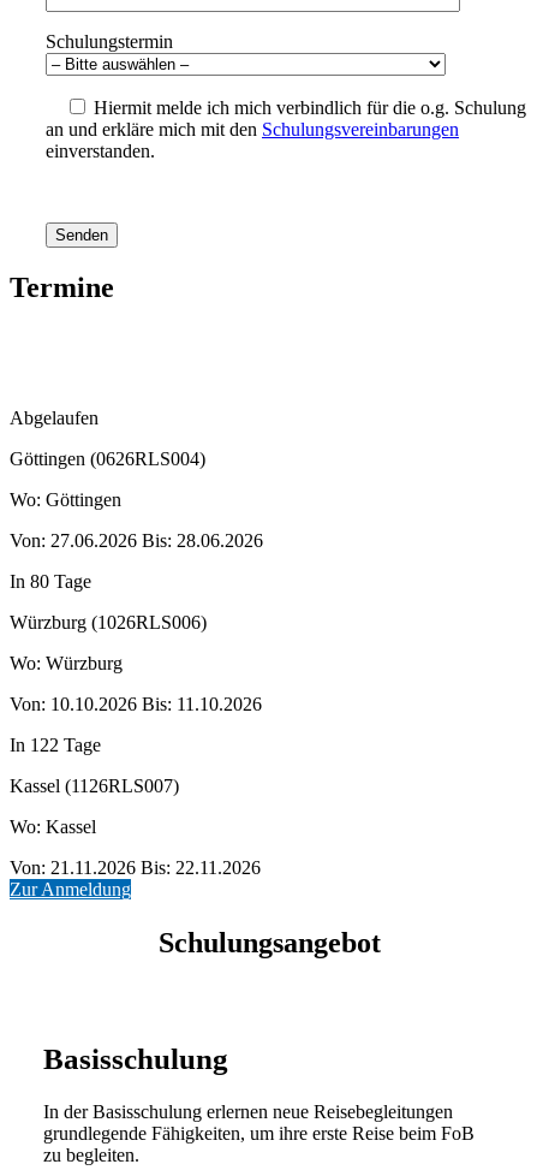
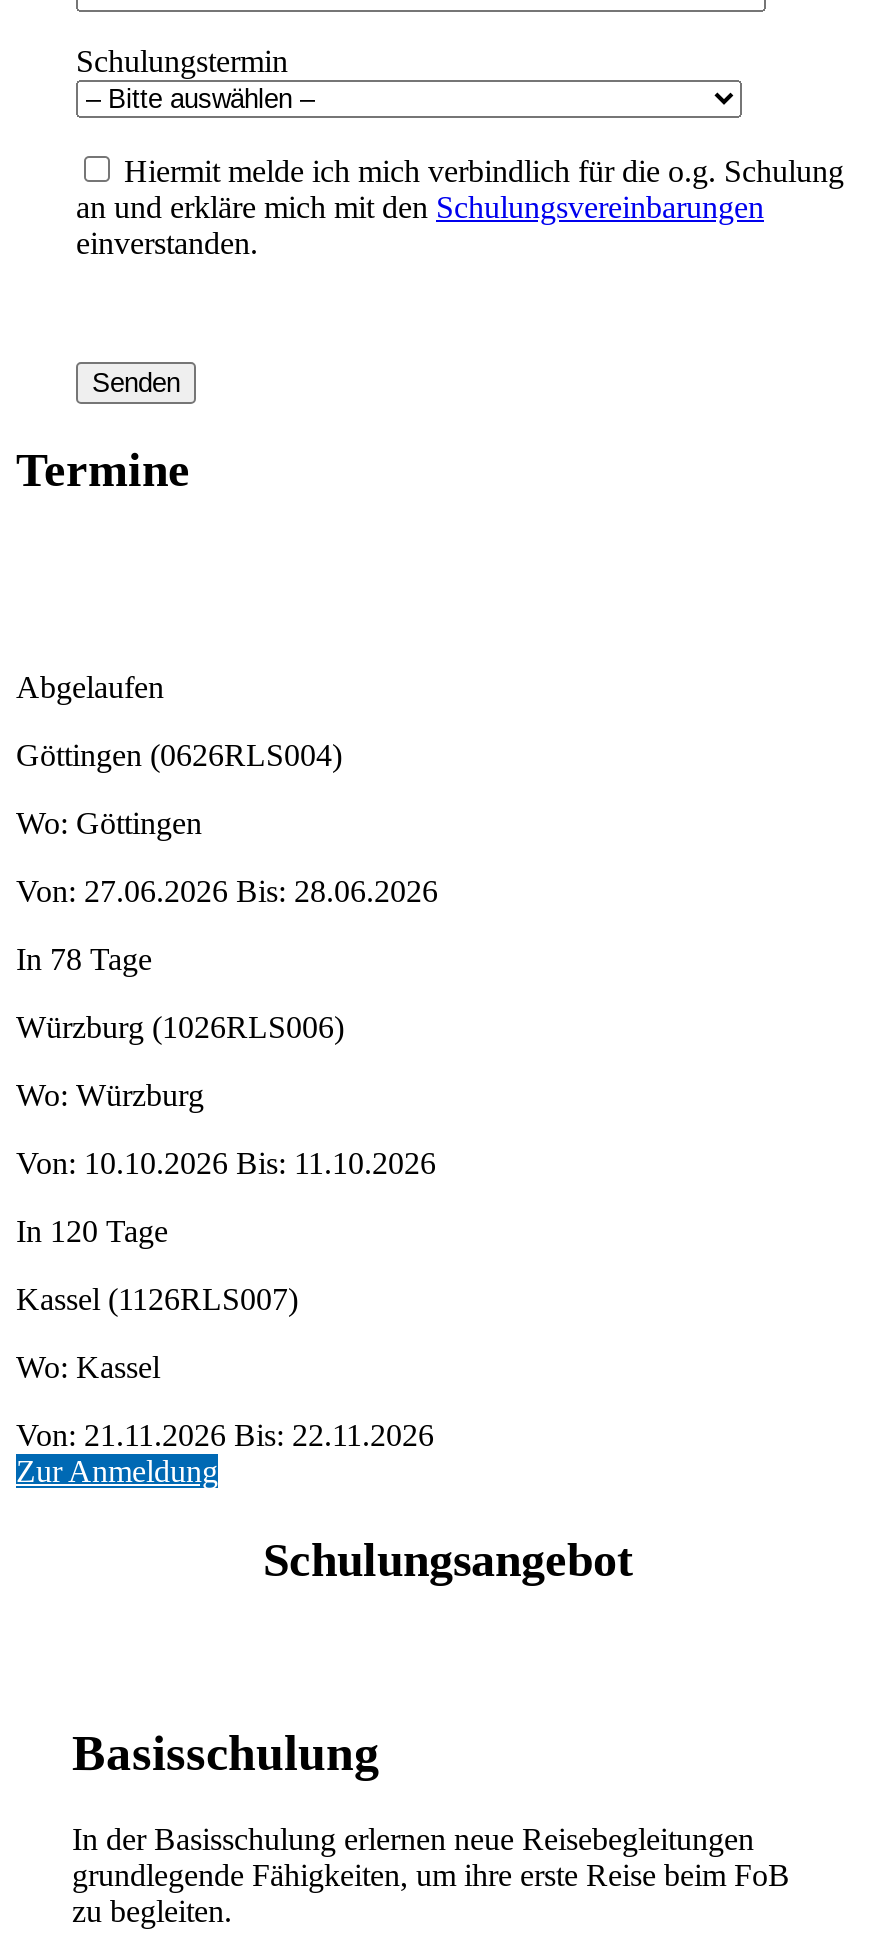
[10,572,91,592] In 80 Tage -> [16,942,152,976] In 78 Tage
[10,735,101,756] In 122 Tage -> [16,1214,168,1248] In 120 Tage

